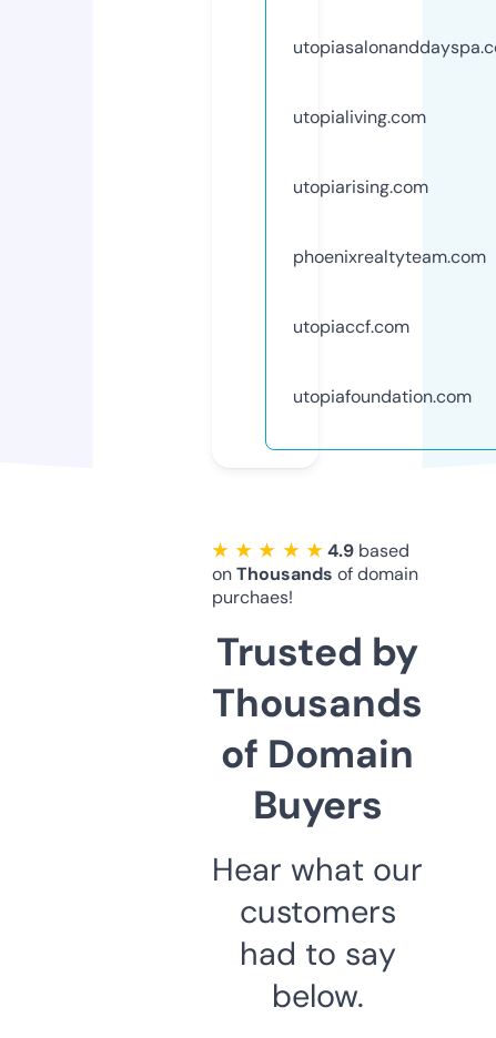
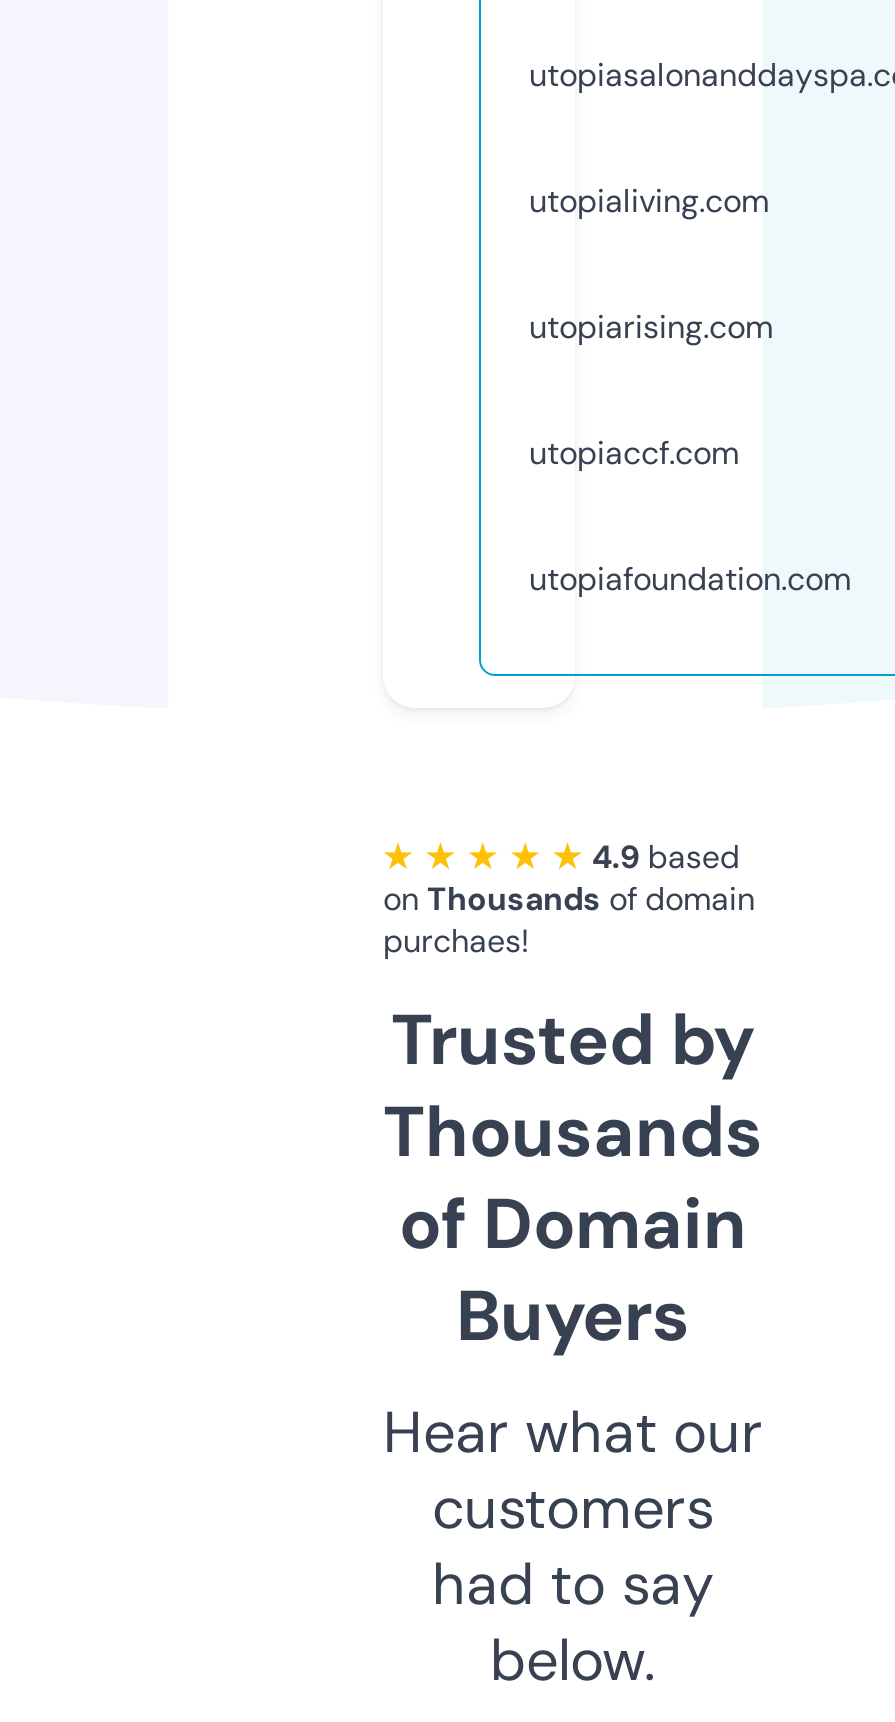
[293,245,486,268] phoenixrealtyteam.com -> none

